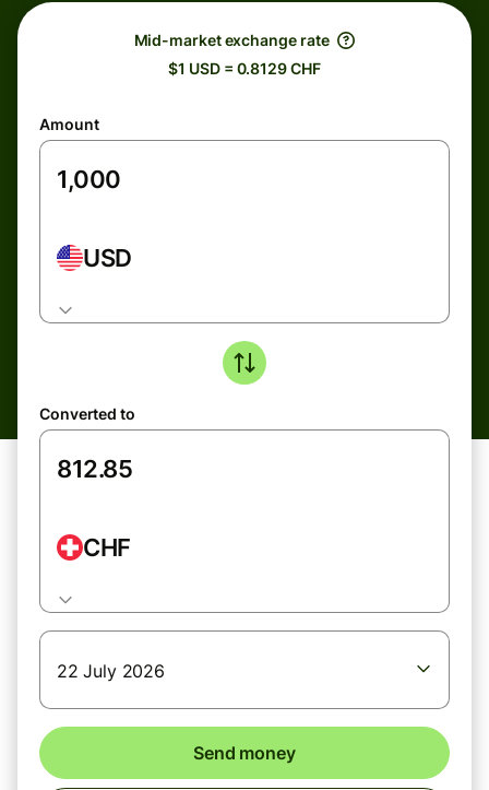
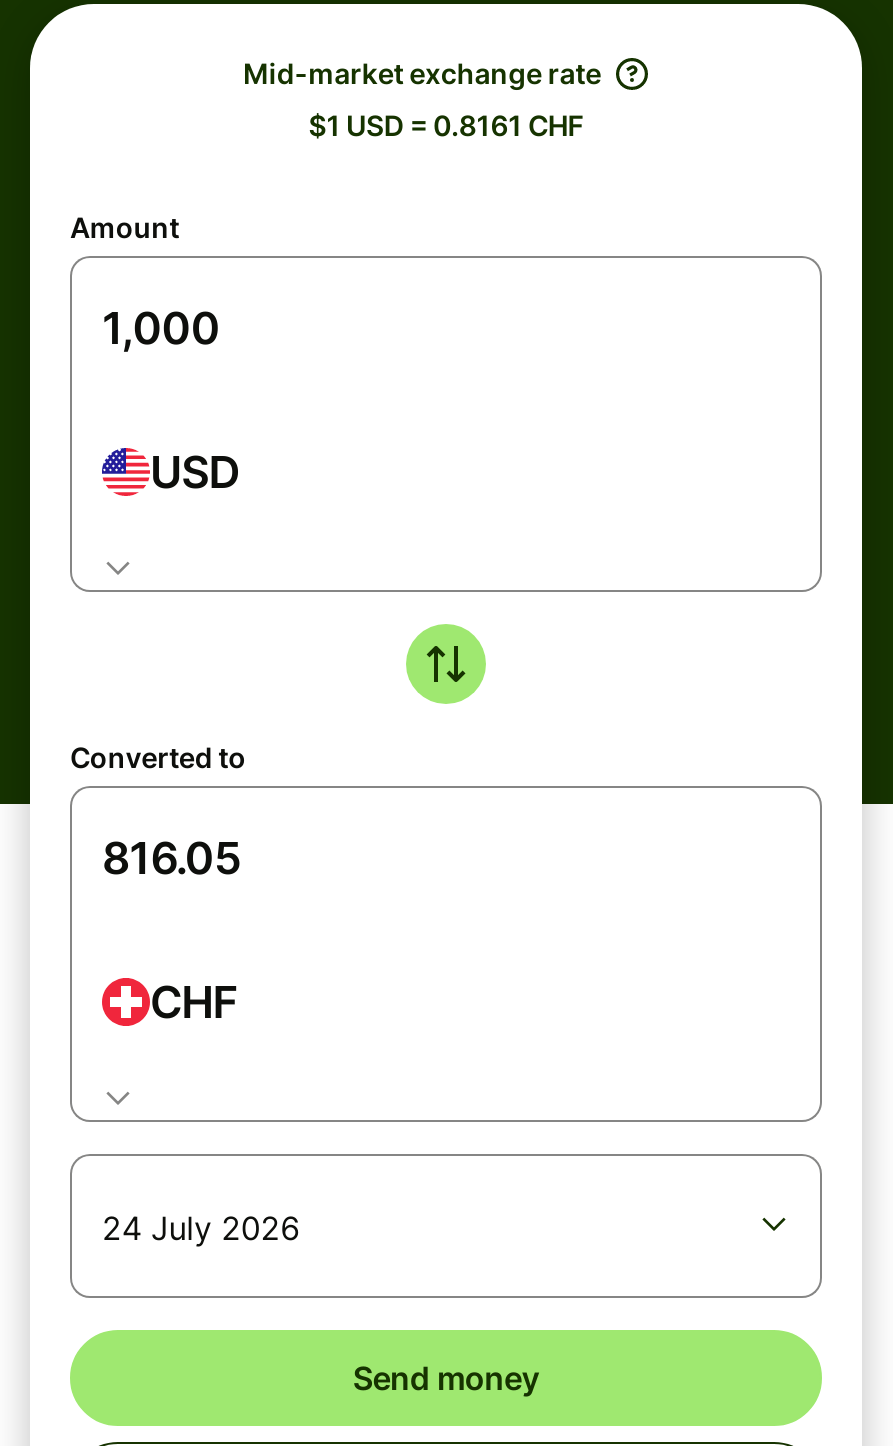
[168,59,321,78] $1 USD = 0.8129 CHF -> [309,108,583,142] $1 USD = 0.8161 CHF
[57,660,165,682] 22 July 2026 -> [102,1208,300,1248] 24 July 2026

